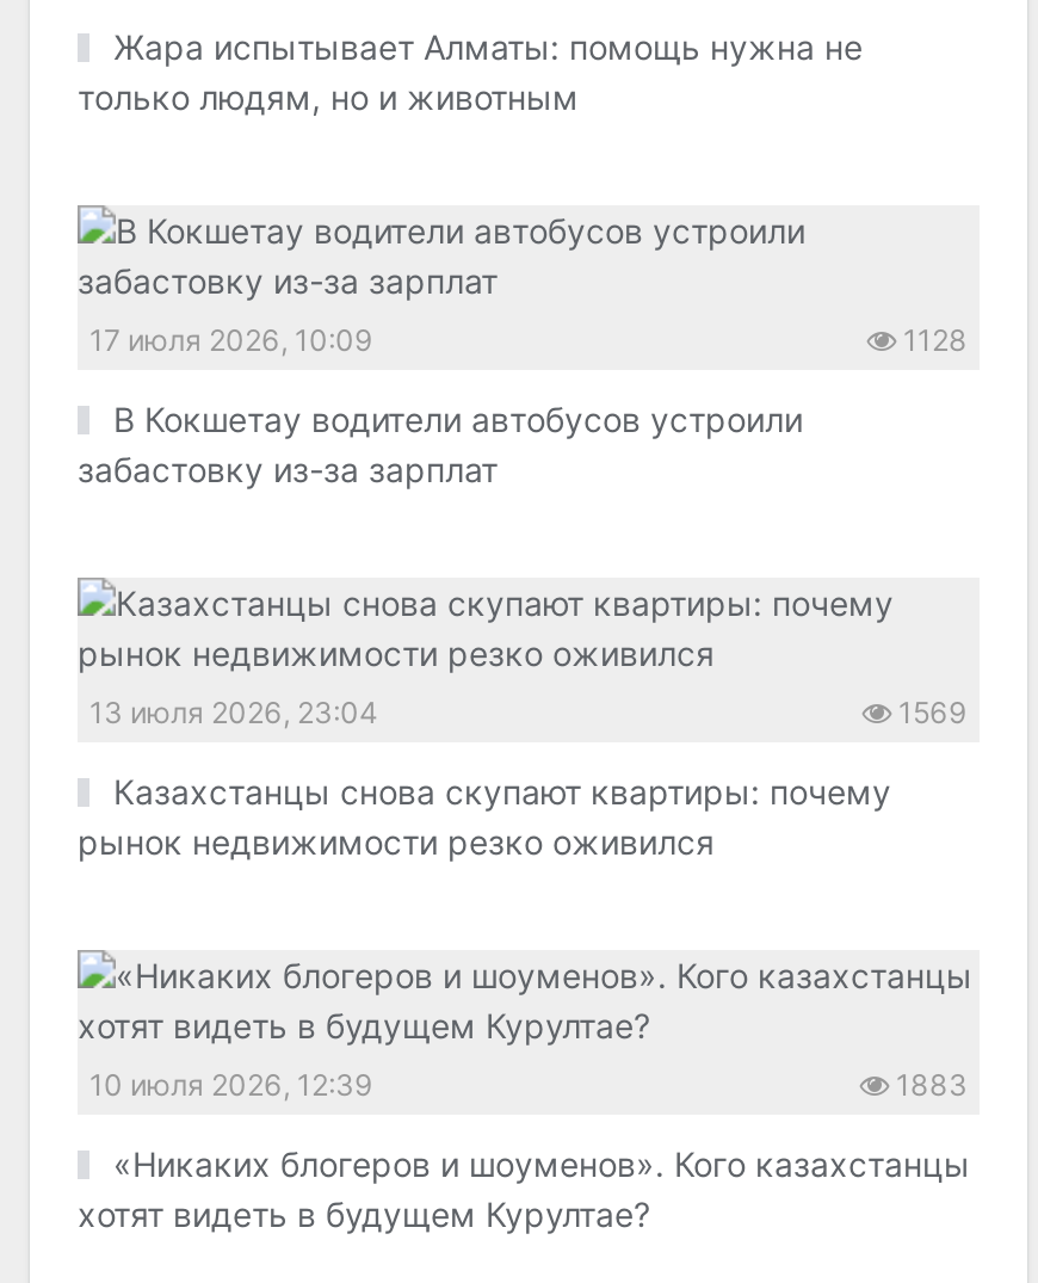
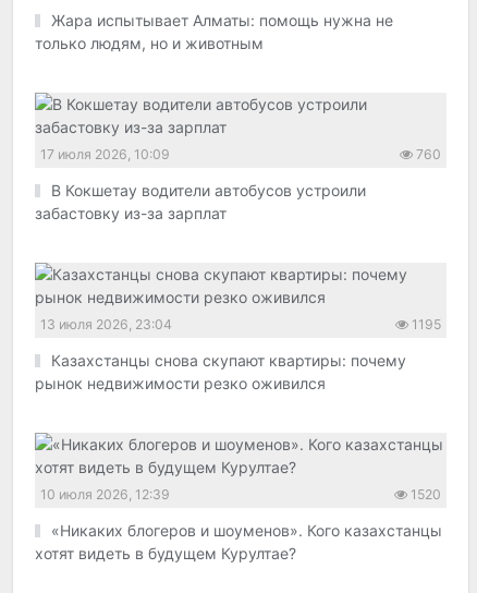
[896,323,968,359] 1128 -> [413,146,441,163] 760
[891,695,968,731] 1569 -> [408,316,441,333] 1195
[889,1067,968,1103] 1883 -> [407,486,441,503] 1520

